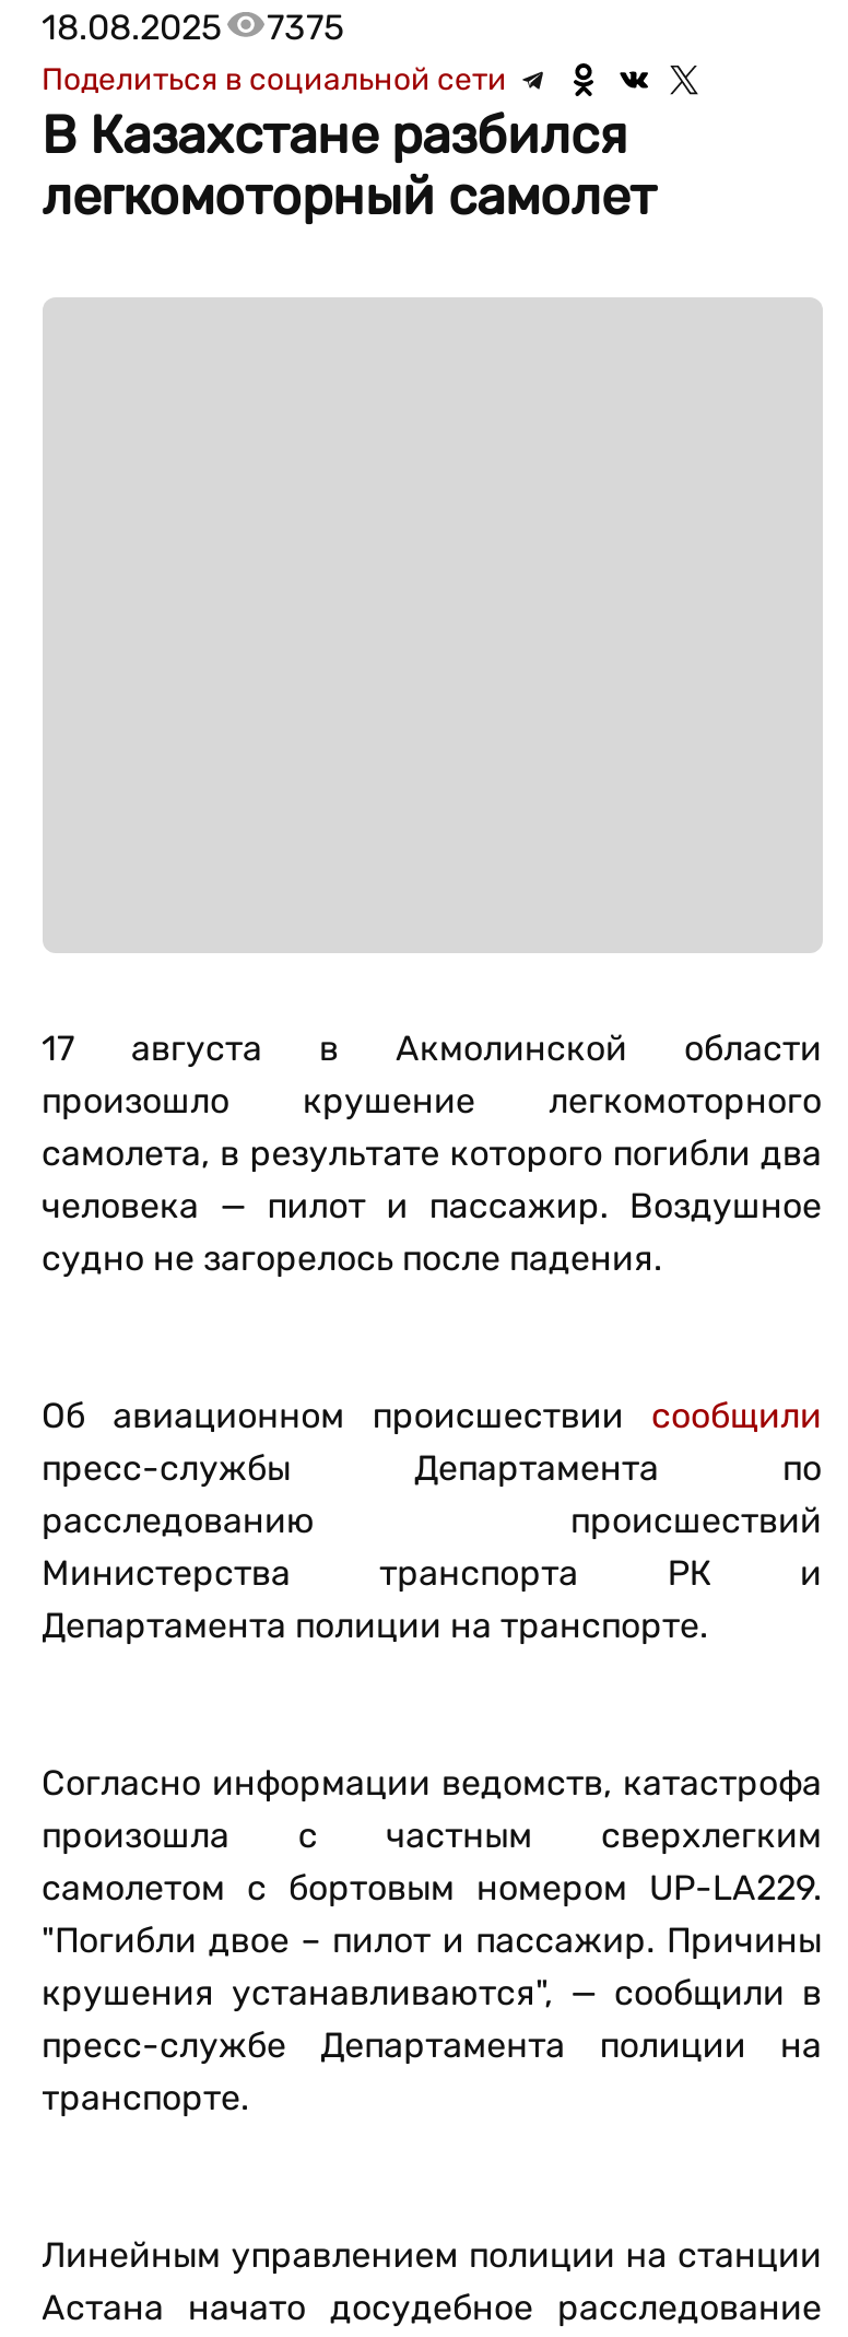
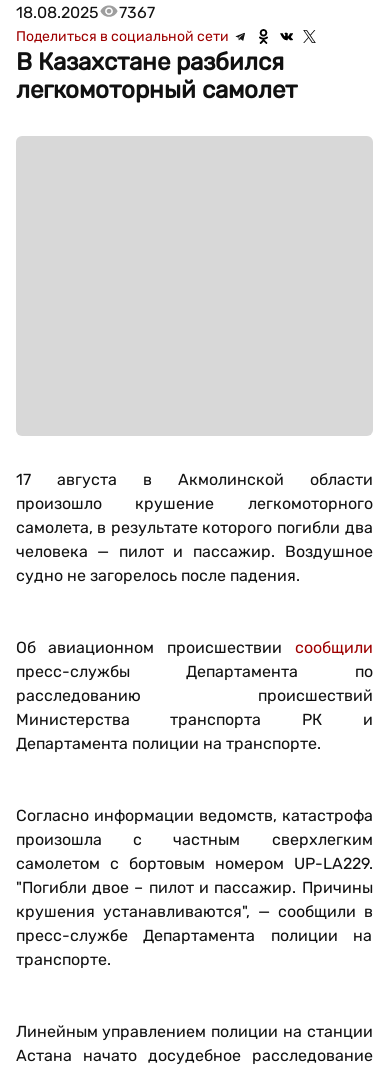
[42,7,345,48] 18.08.2025 7375 -> [15,3,154,22] 18.08.2025 7367

